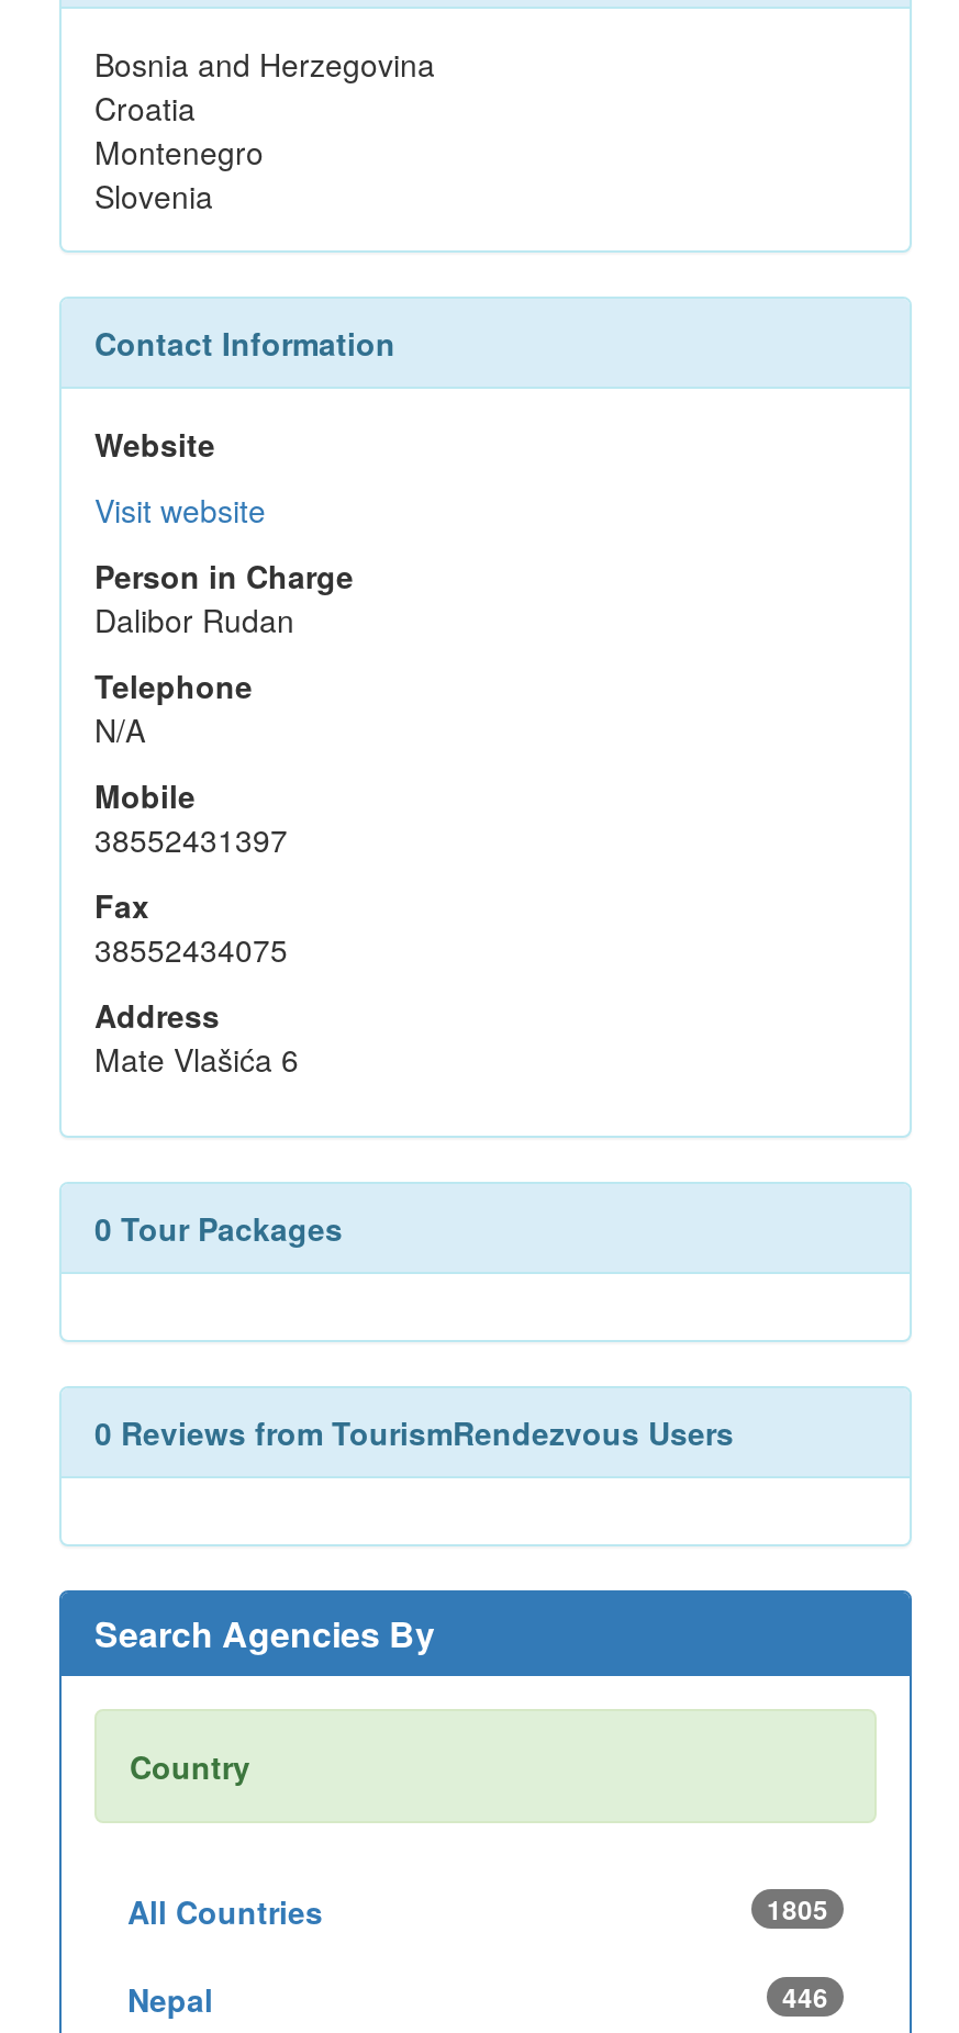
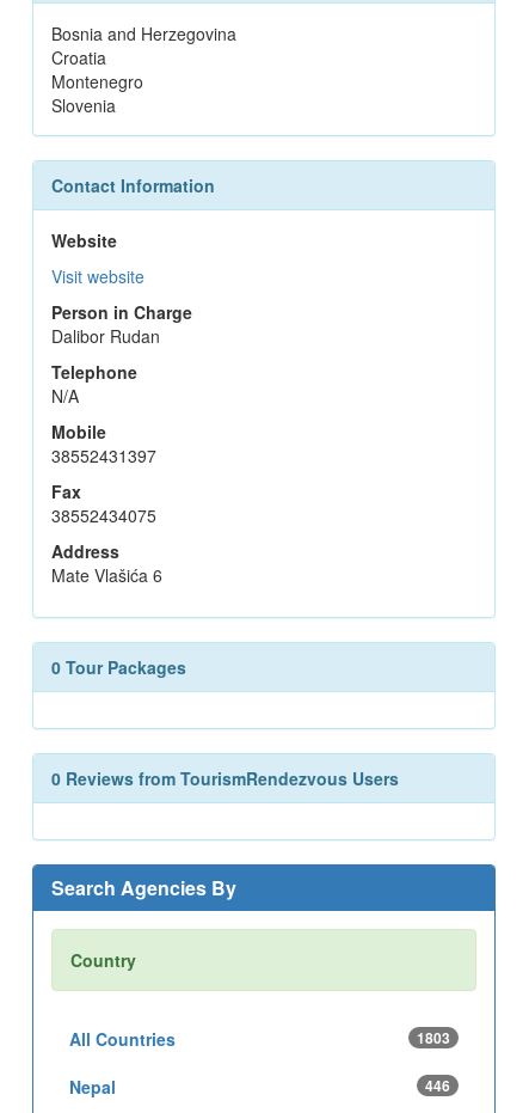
[767,1890,828,1929] 1805 -> [417,1027,450,1049] 1803

